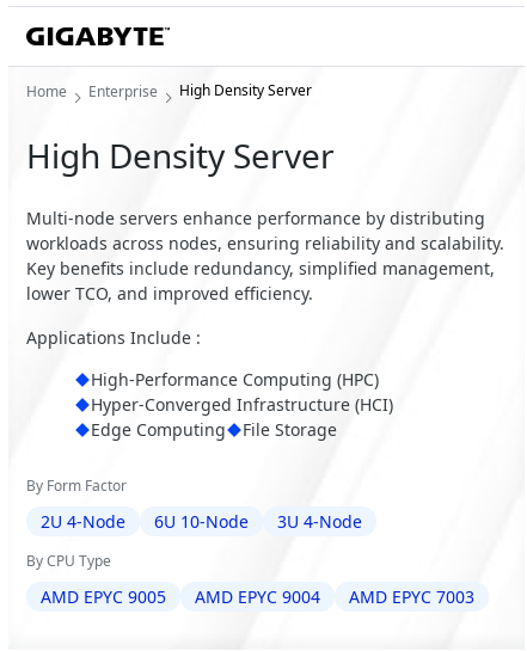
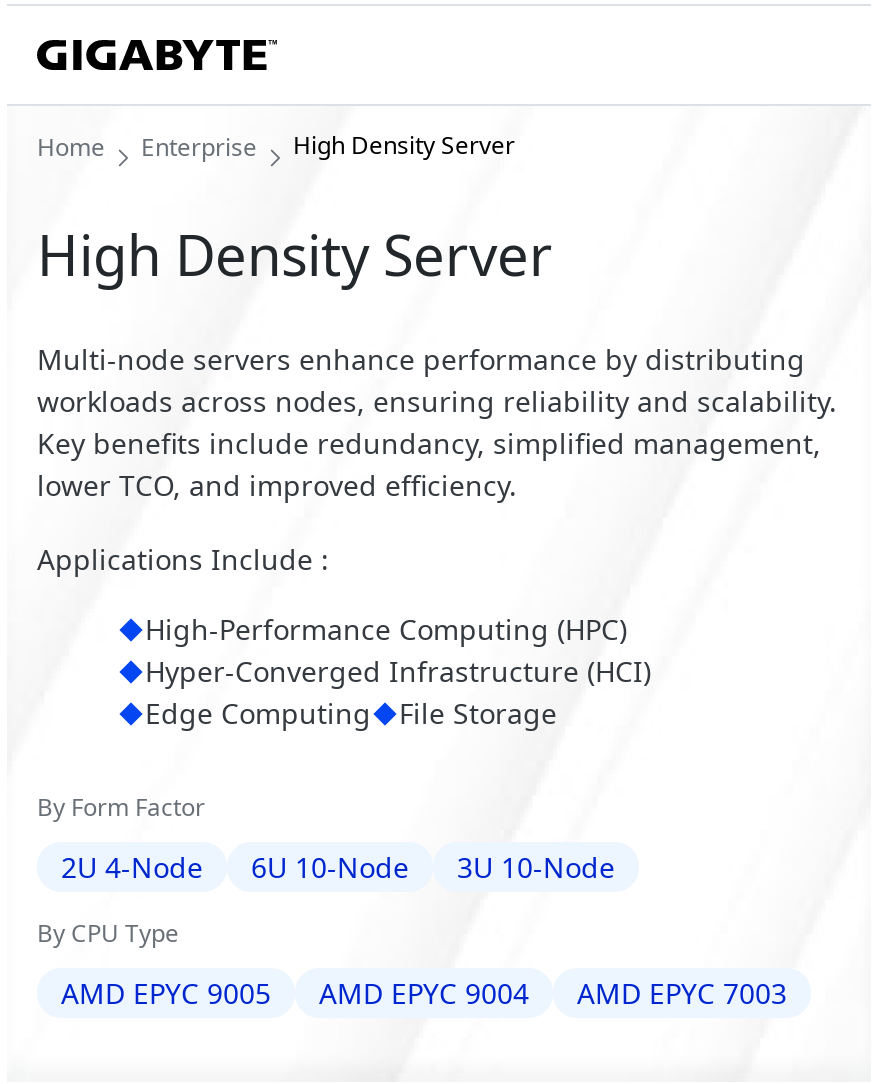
[41,510,362,533] 2U 4-Node 6U 10-Node 3U 4-Node -> [61,848,615,886] 2U 4-Node 6U 10-Node 3U 10-Node

